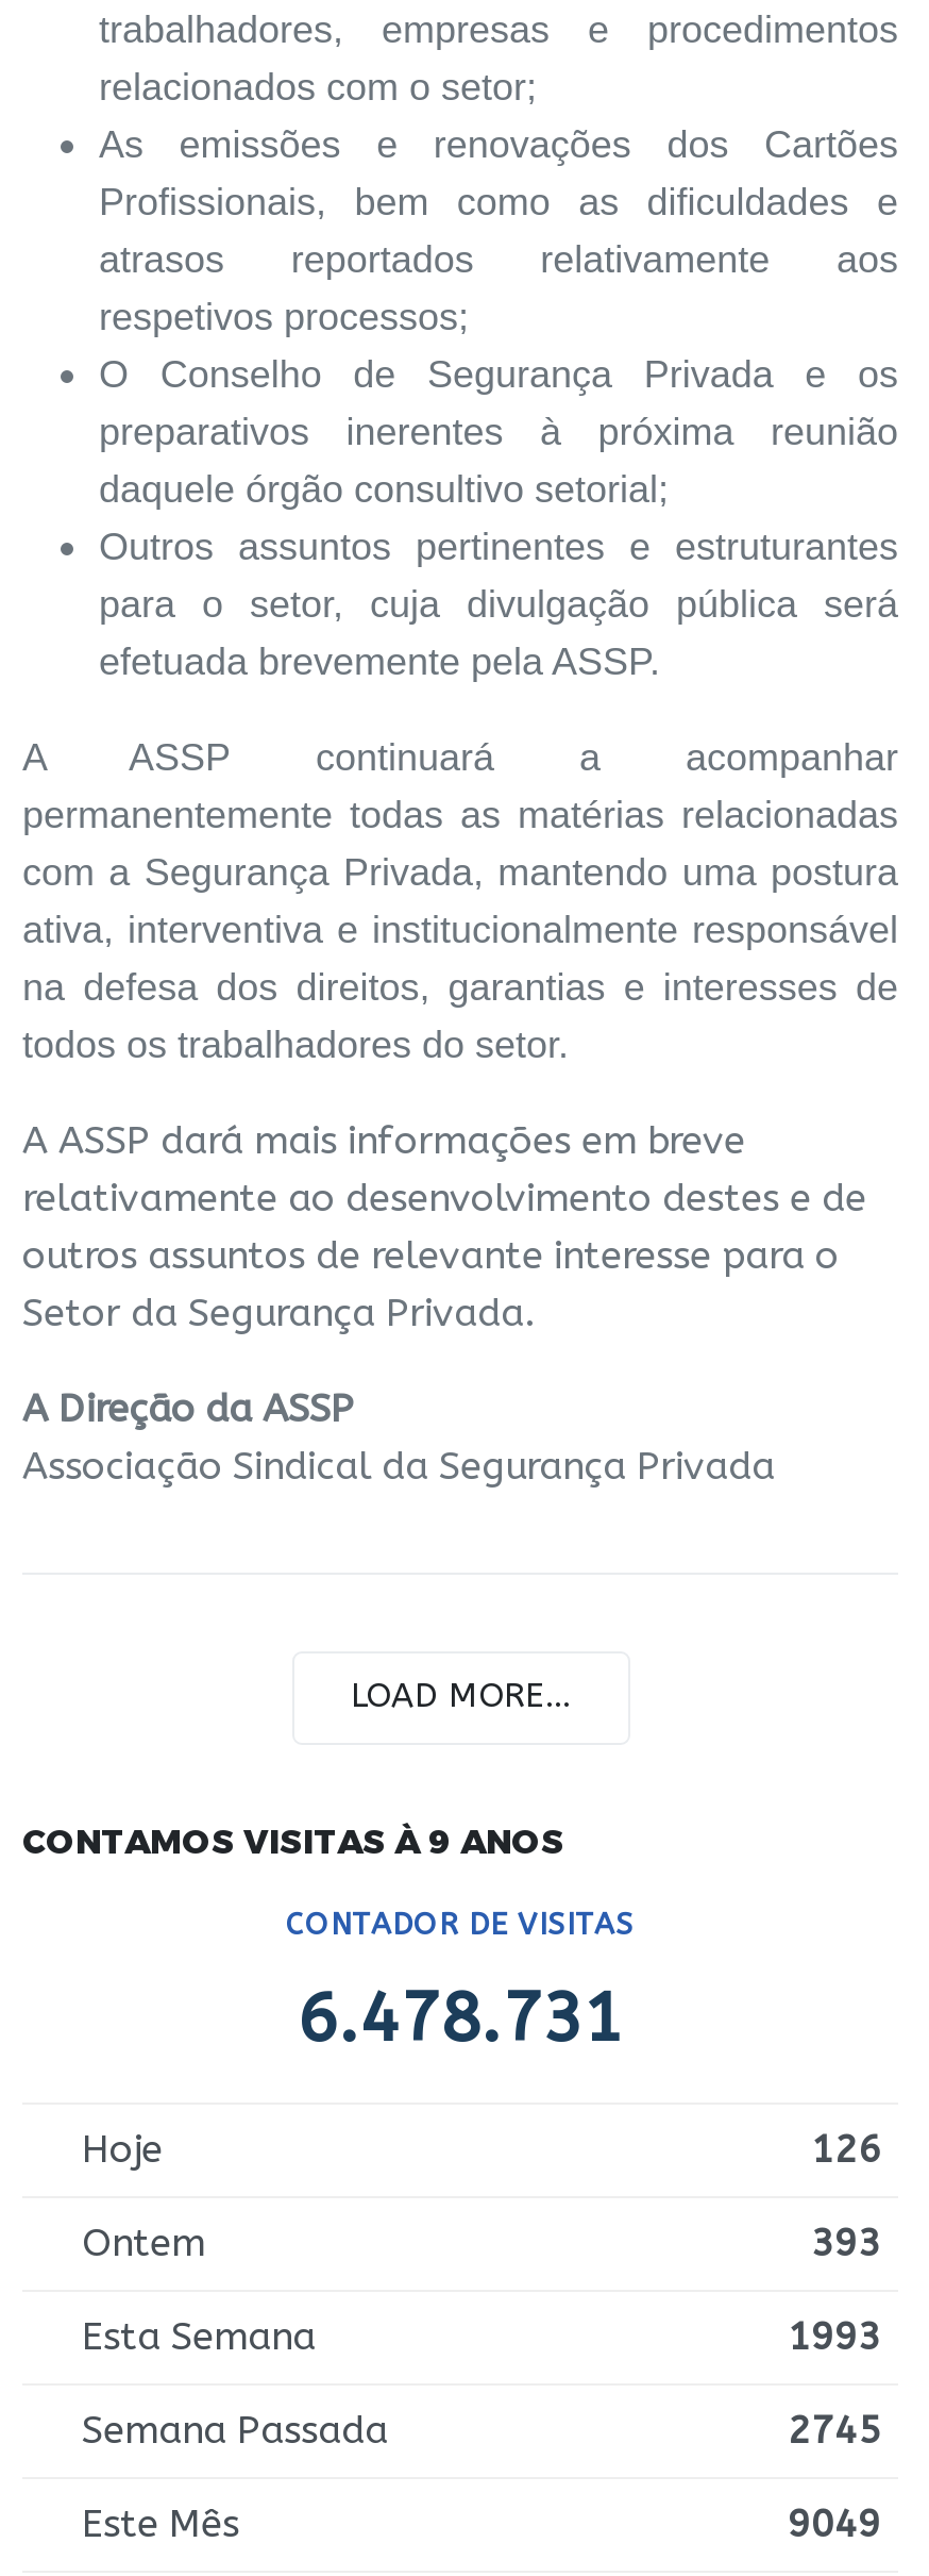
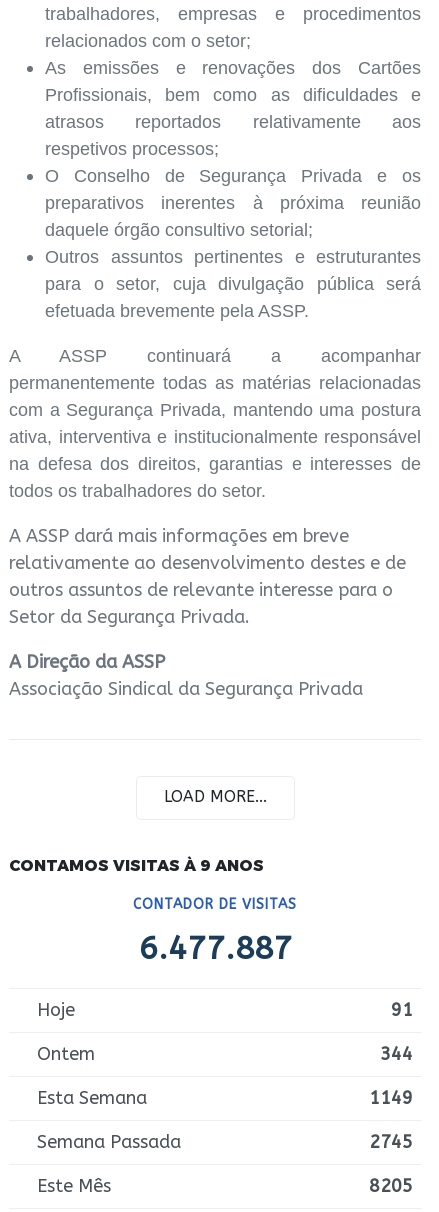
[298,1979,623,2058] 6.478.731 -> [138,930,291,967] 6.477.887
[811,2126,881,2173] 126 -> [391,999,413,1021] 91
[811,2219,881,2266] 393 -> [380,1043,413,1065] 344
[788,2313,881,2360] 1993 -> [369,1087,413,1109] 1149
[788,2500,881,2547] 9049 -> [369,1175,413,1197] 8205

